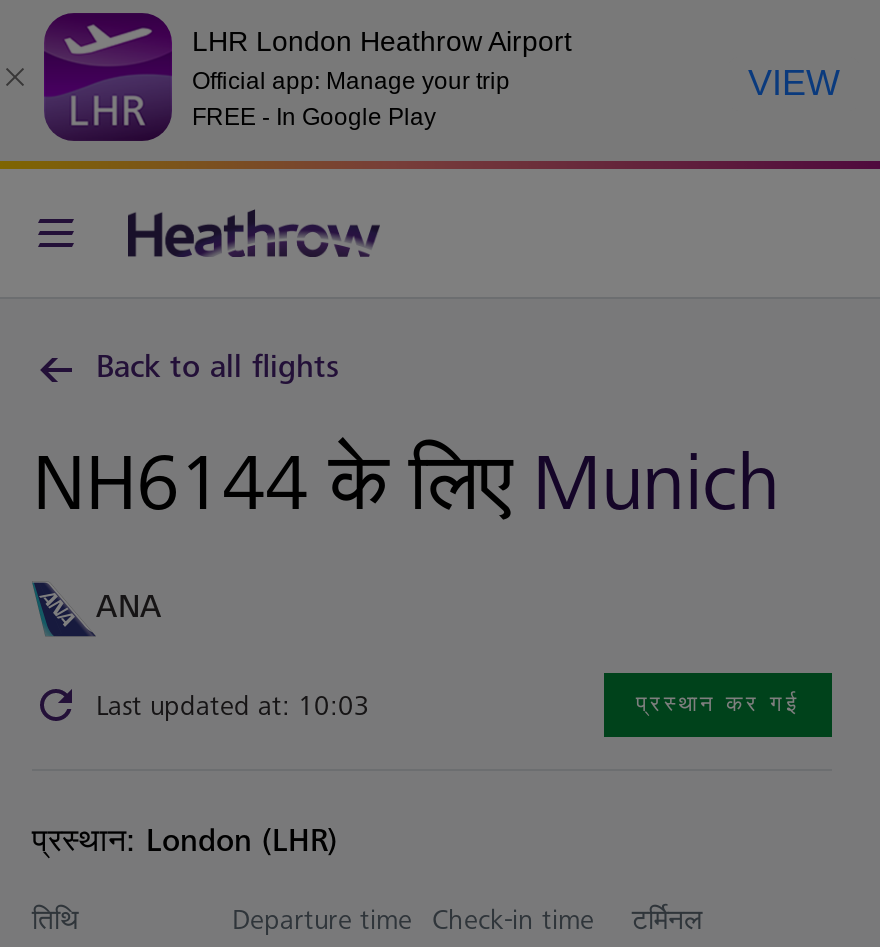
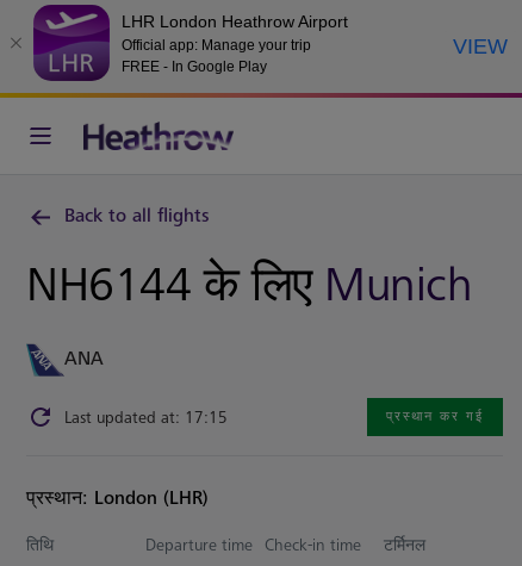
[96,688,370,722] Last updated at: 10:03 -> [64,407,228,427] Last updated at: 17:15

